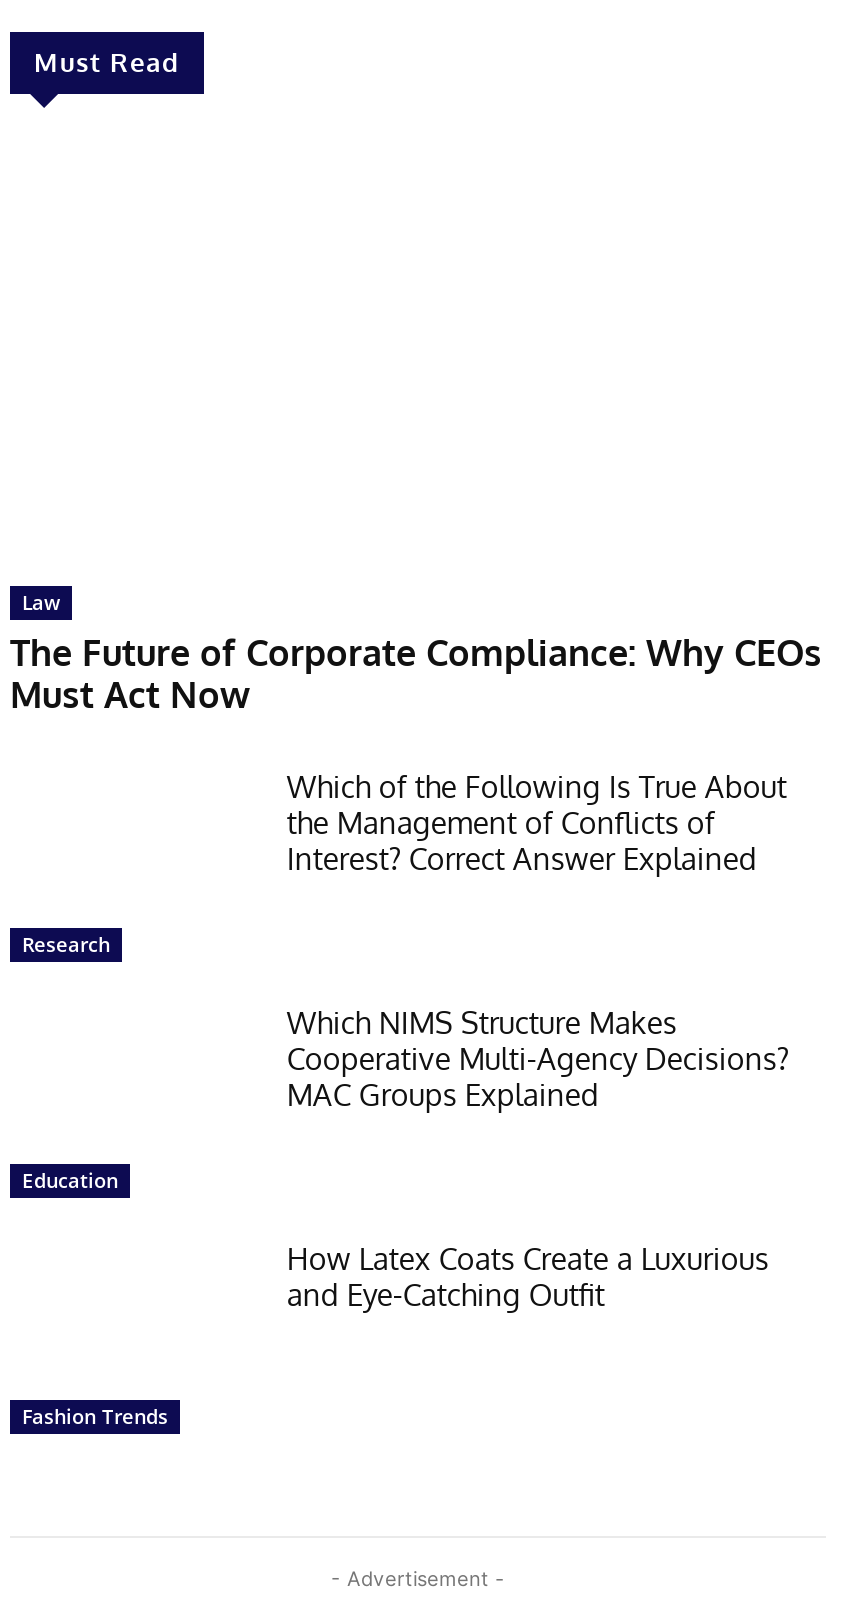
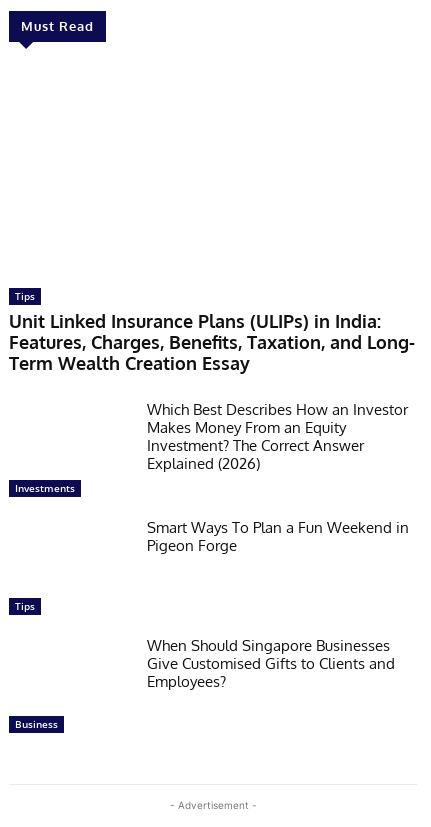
[10,588,822,716] Law | The Future of Corporate Compliance: Why CEOs | Must Act Now -> [9,289,415,374] Tips | Unit Linked Insurance Plans (ULIPs) in India: | Features, Charges, Benefits, Taxation, and Long- | Term Wealth Creation Essay
[287,768,787,878] Which of the Following Is True About | the Management of Conflicts of | Interest? Correct Answer Explained -> [147,400,408,473] Which Best Describes How an Investor | Makes Money From an Equity | Investment? The Correct Answer | Explained (2026)
[22,930,110,958] Research -> [15,481,75,495] Investments
[287,1004,789,1114] Which NIMS Structure Makes | Cooperative Multi-Agency Decisions? | MAC Groups Explained -> [147,518,409,555] Smart Ways To Plan a Fun Weekend in | Pigeon Forge
[22,1165,118,1193] Education -> [15,599,35,613] Tips
[287,1239,769,1313] How Latex Coats Create a Luxurious | and Eye-Catching Outfit -> [147,636,395,691] When Should Singapore Businesses | Give Customised Gifts to Clients and | Employees?
[22,1401,168,1429] Fashion Trends -> [15,717,58,731] Business

